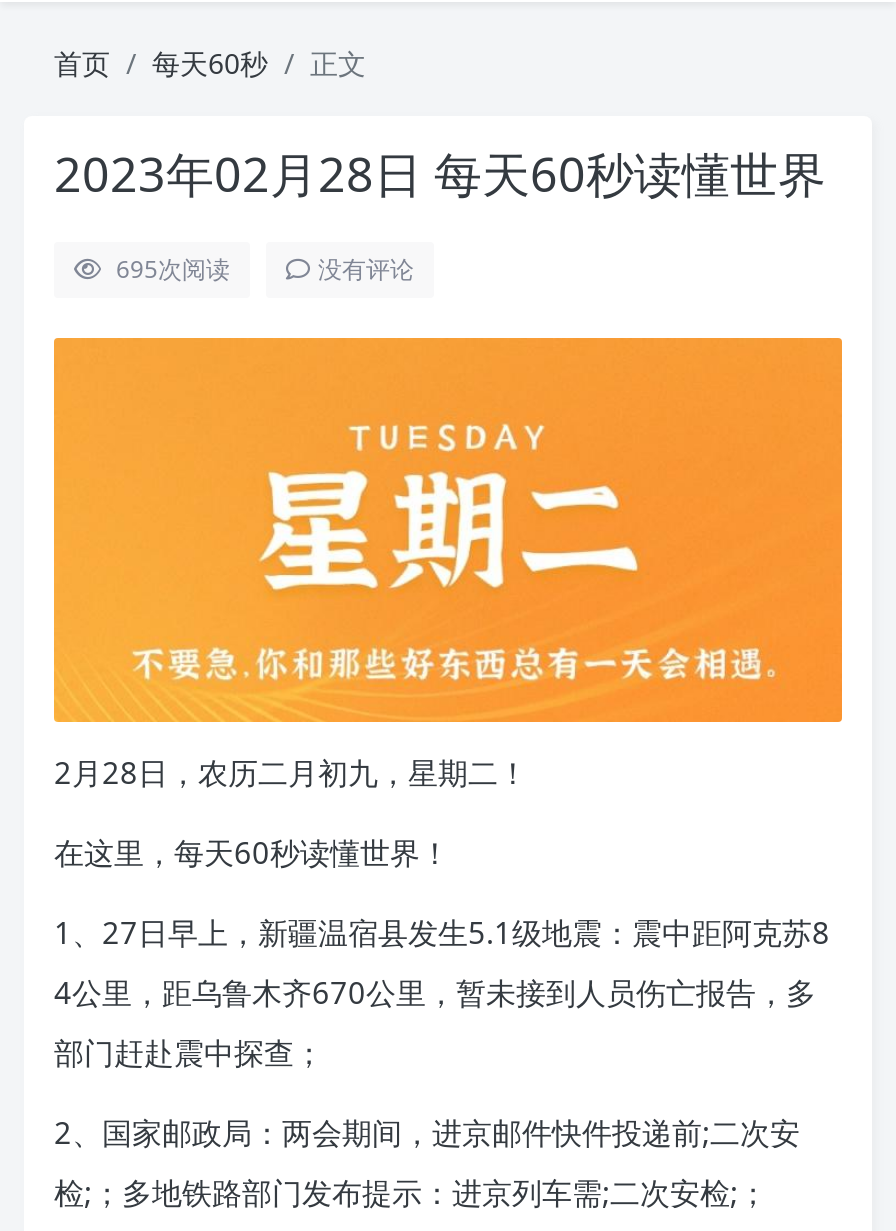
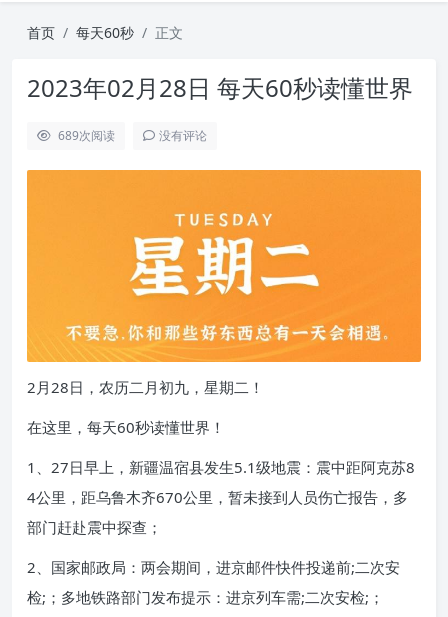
[116,252,230,286] 695次阅读 -> [58,127,115,144] 689次阅读

